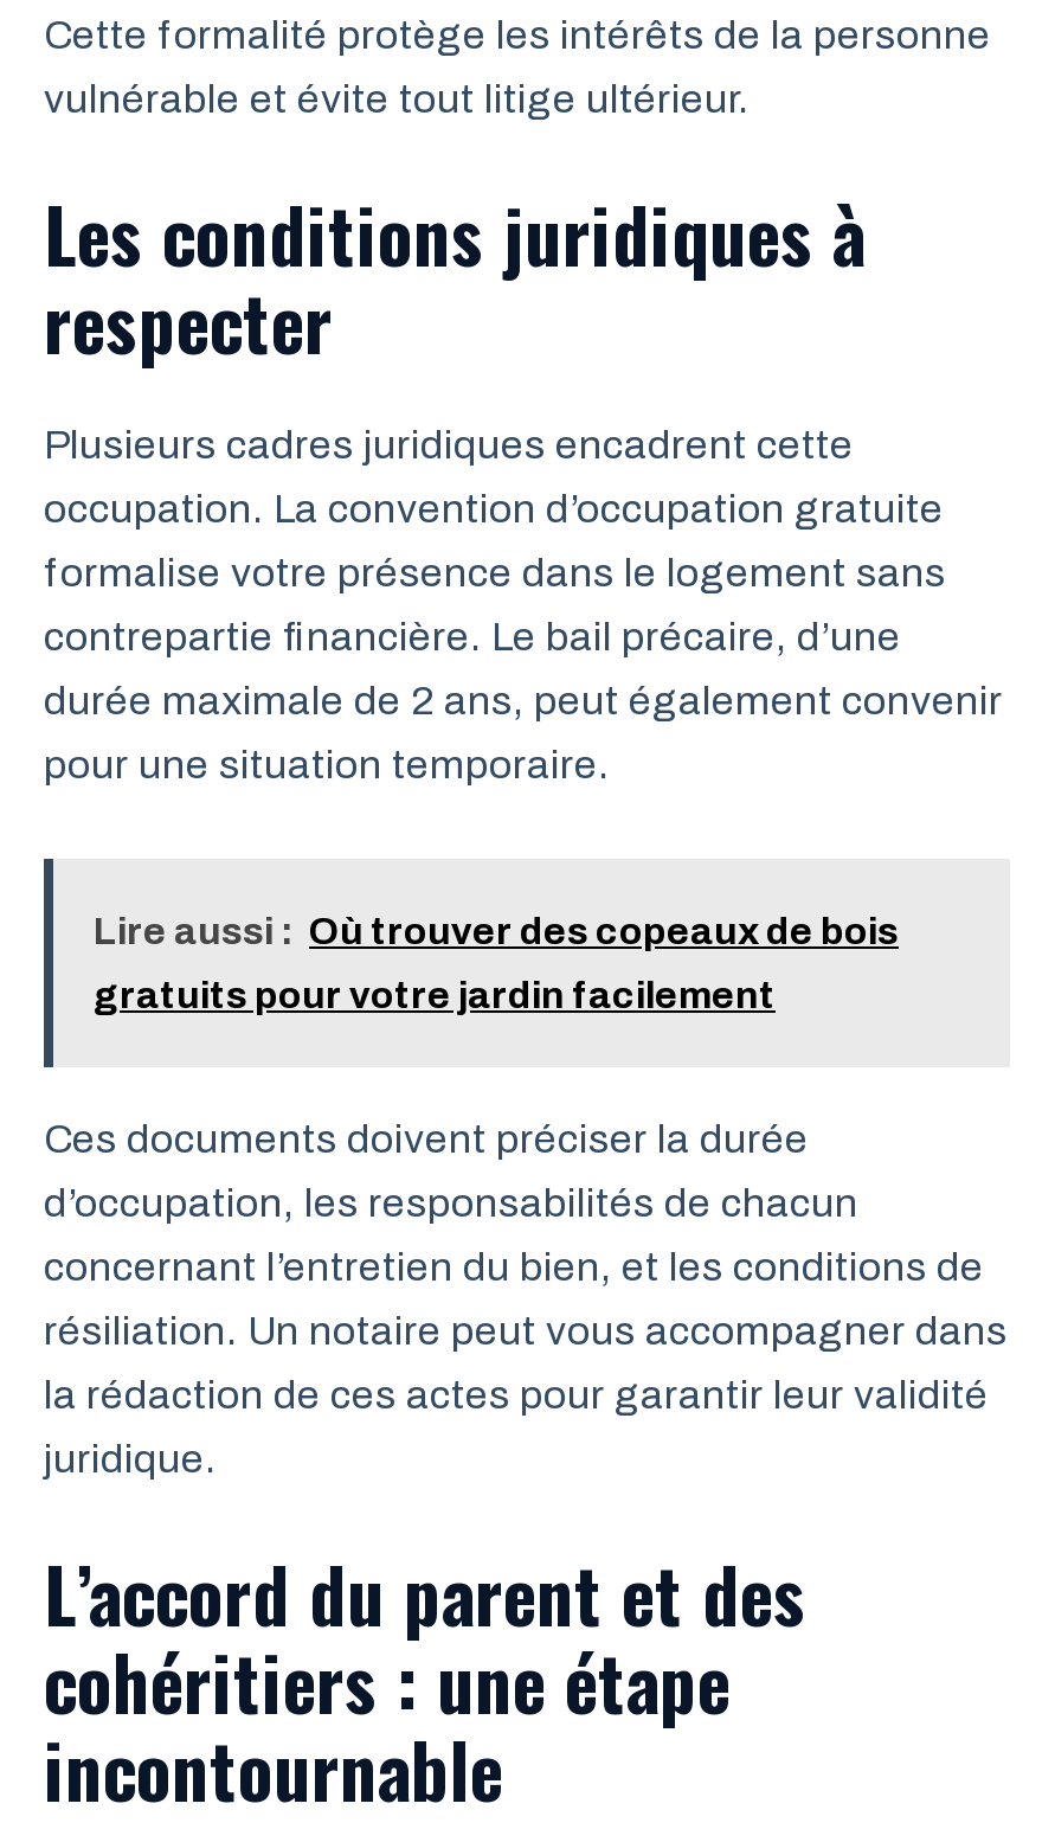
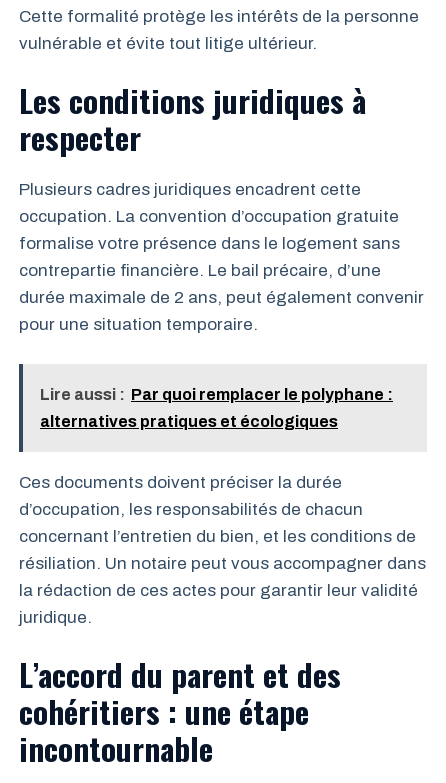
[94,910,899,950] Lire aussi : Où trouver des copeaux de bois -> [40,385,393,402] Lire aussi : Par quoi remplacer le polyphane :
[94,974,776,1014] gratuits pour votre jardin facilement -> [40,412,338,429] alternatives pratiques et écologiques

